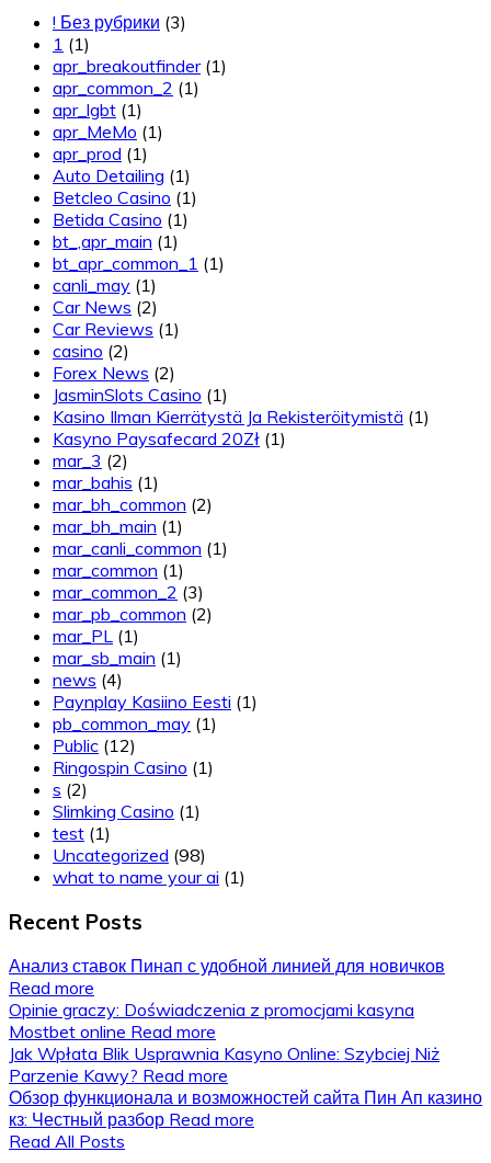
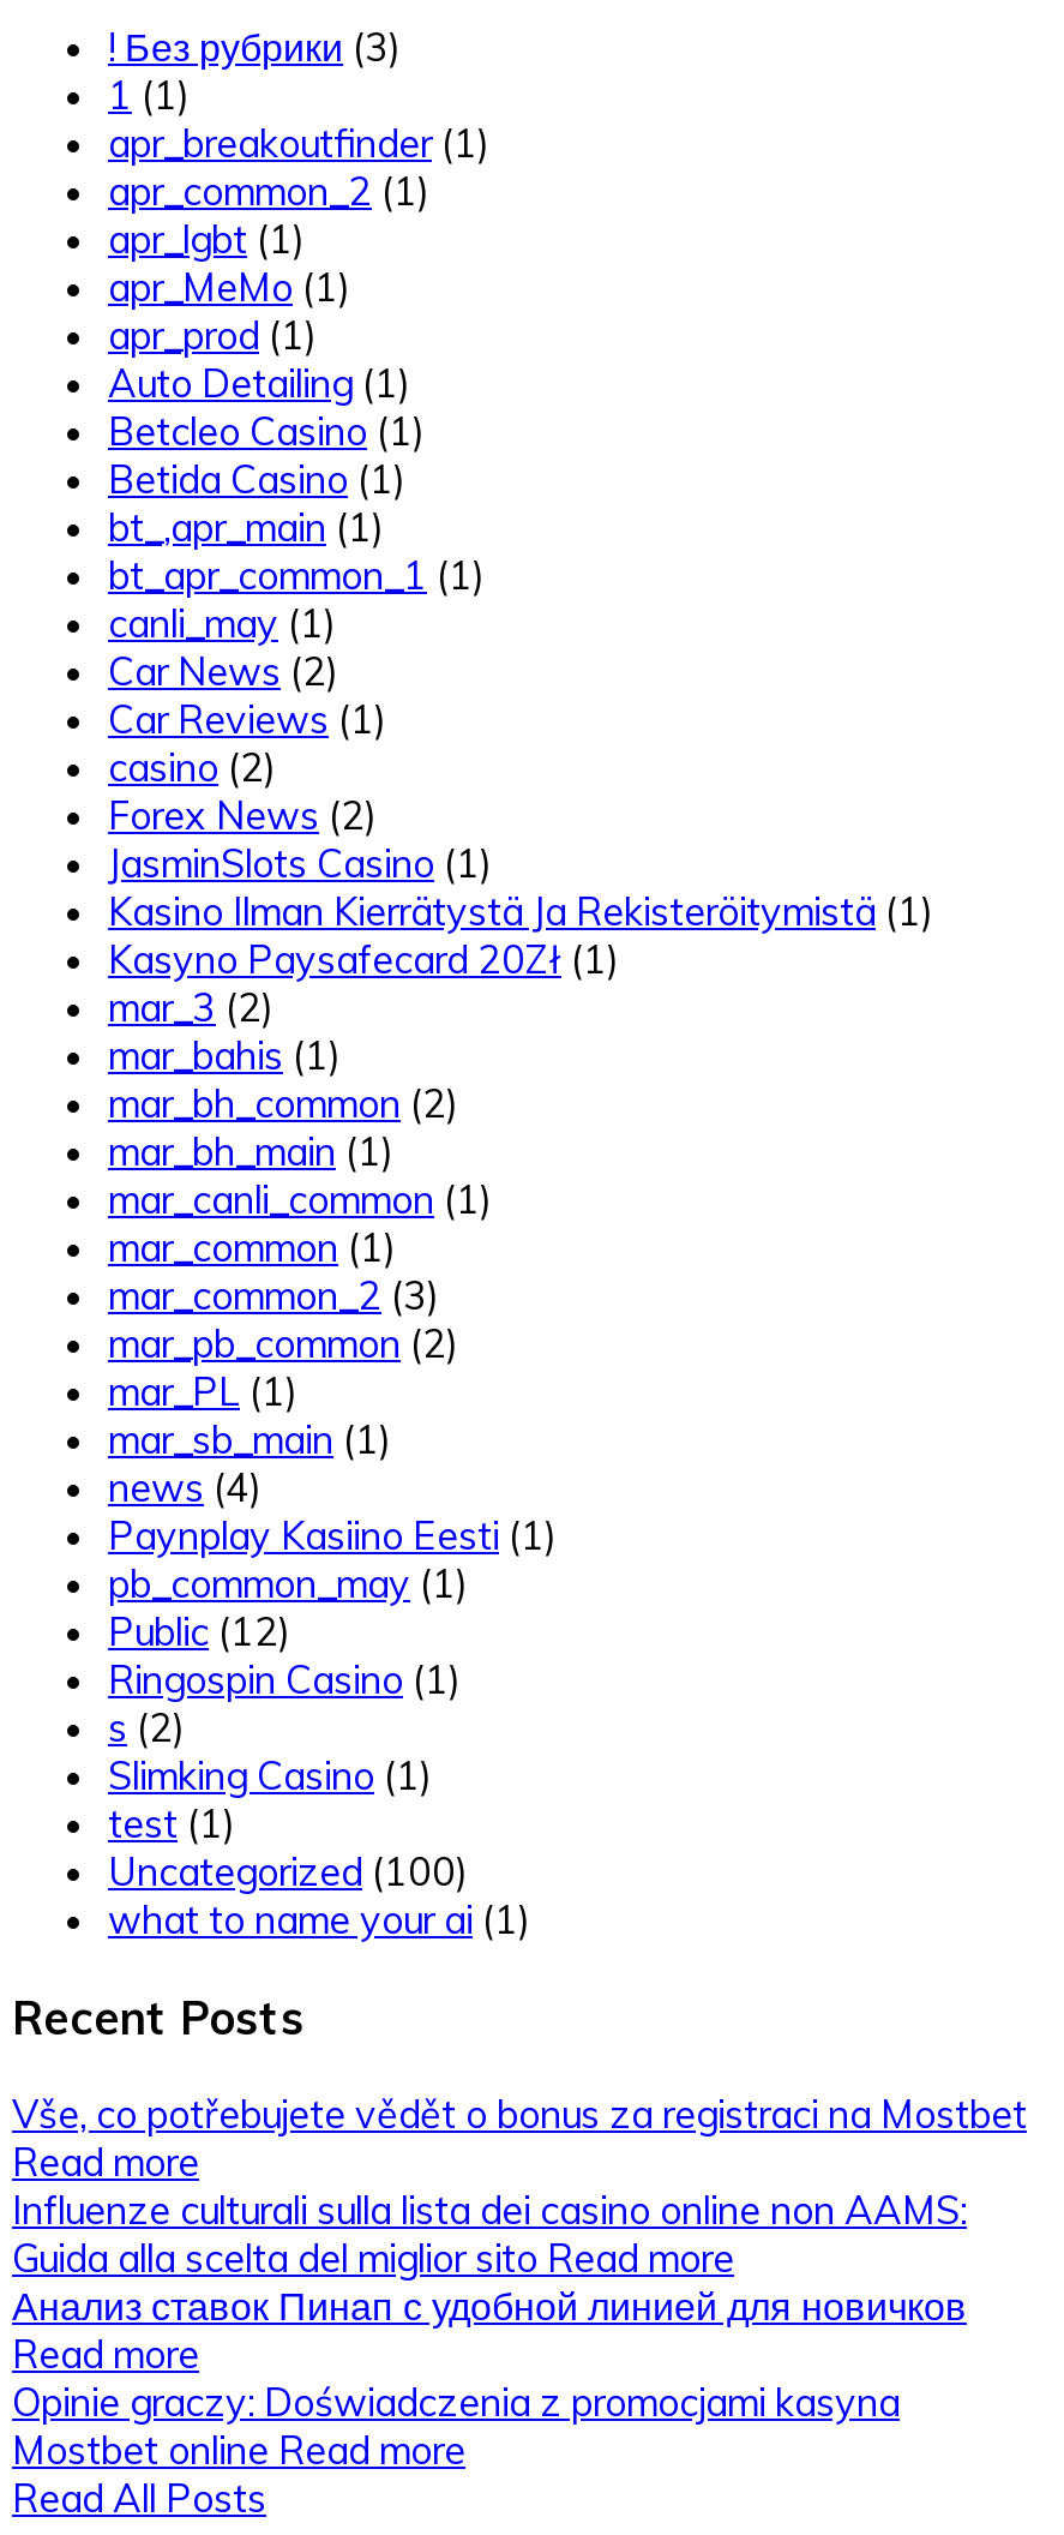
[53,844,206,866] Uncategorized (98) -> [108,1847,468,1895] Uncategorized (100)
none -> [12,2090,1027,2282] Vše, co potřebujete vědět o bonus za registraci na Mostbet | Read more | Influenze culturali sulla lista dei casino online non AAMS: | Guida alla scelta del miglior sito Read more
moved [9,955,445,1043] -> [12,2282,967,2475]: Анализ ставок Пинап с удобной линией для новичков | Read more | Opinie graczy: Doświadczenia z promocjami kasyna | Mostbet online Read more
[9,1043,482,1130] Jak Wpłata Blik Usprawnia Kasyno Online: Szybciej Niż | Parzenie Kawy? Read more | Обзор функционала и возможностей сайта Пин Ап казино | кз: Честный разбор Read more -> none

